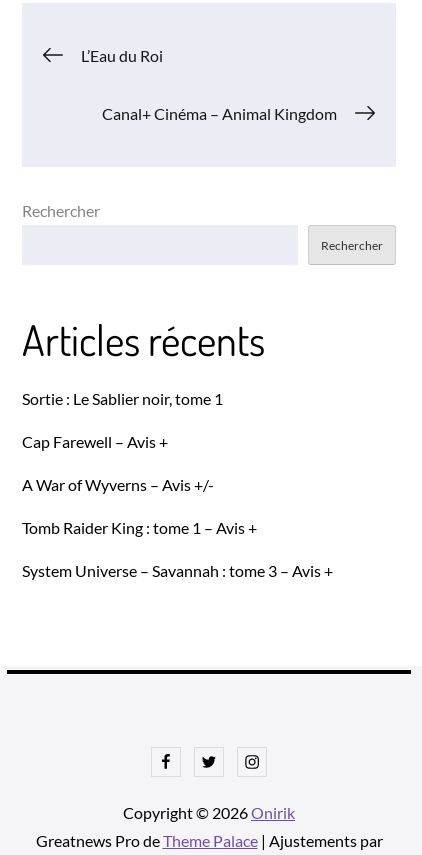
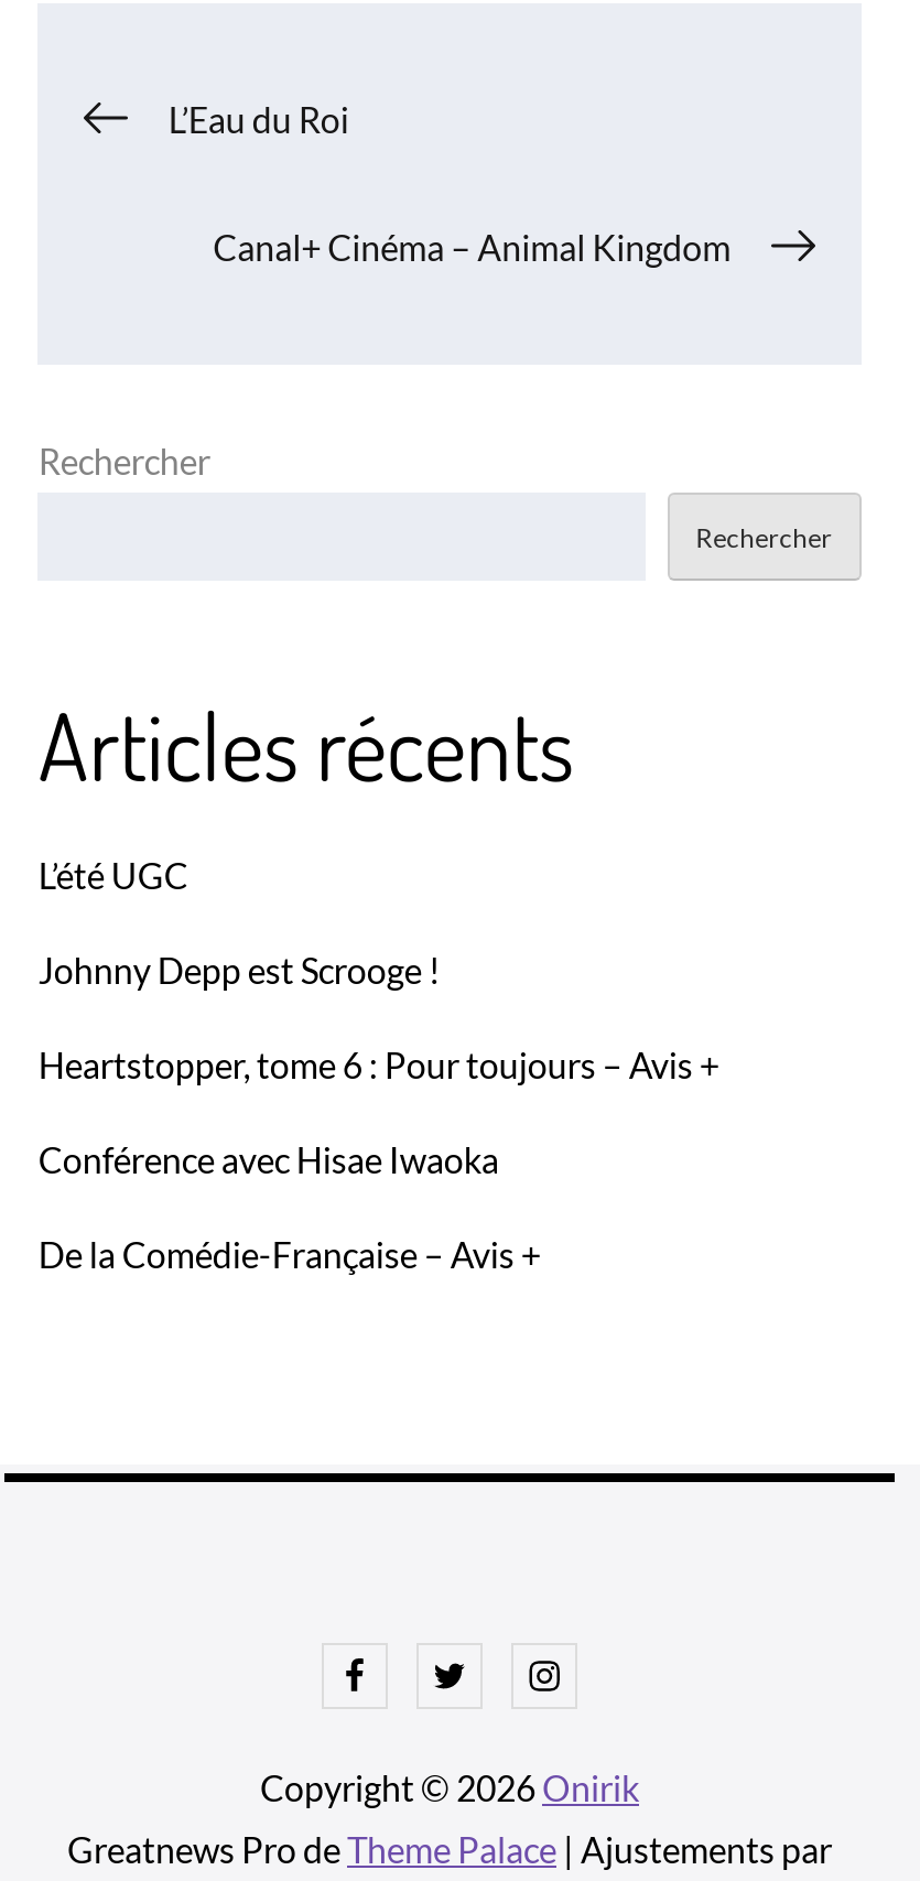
[22,389,223,408] Sortie : Le Sablier noir, tome 1 -> [38,854,188,896] L’été UGC
[22,432,168,451] Cap Farewell – Avis + -> [38,949,439,990] Johnny Depp est Scrooge !
[22,475,214,494] A War of Wyverns – Avis +/- -> [38,1043,719,1085] Heartstopper, tome 6 : Pour toujours – Avis +
[22,518,257,537] Tomb Raider King : tome 1 – Avis + -> [38,1138,499,1180] Conférence avec Hisae Iwaoka
[22,561,333,580] System Universe – Savannah : tome 3 – Avis + -> [38,1233,541,1275] De la Comédie-Française – Avis +

